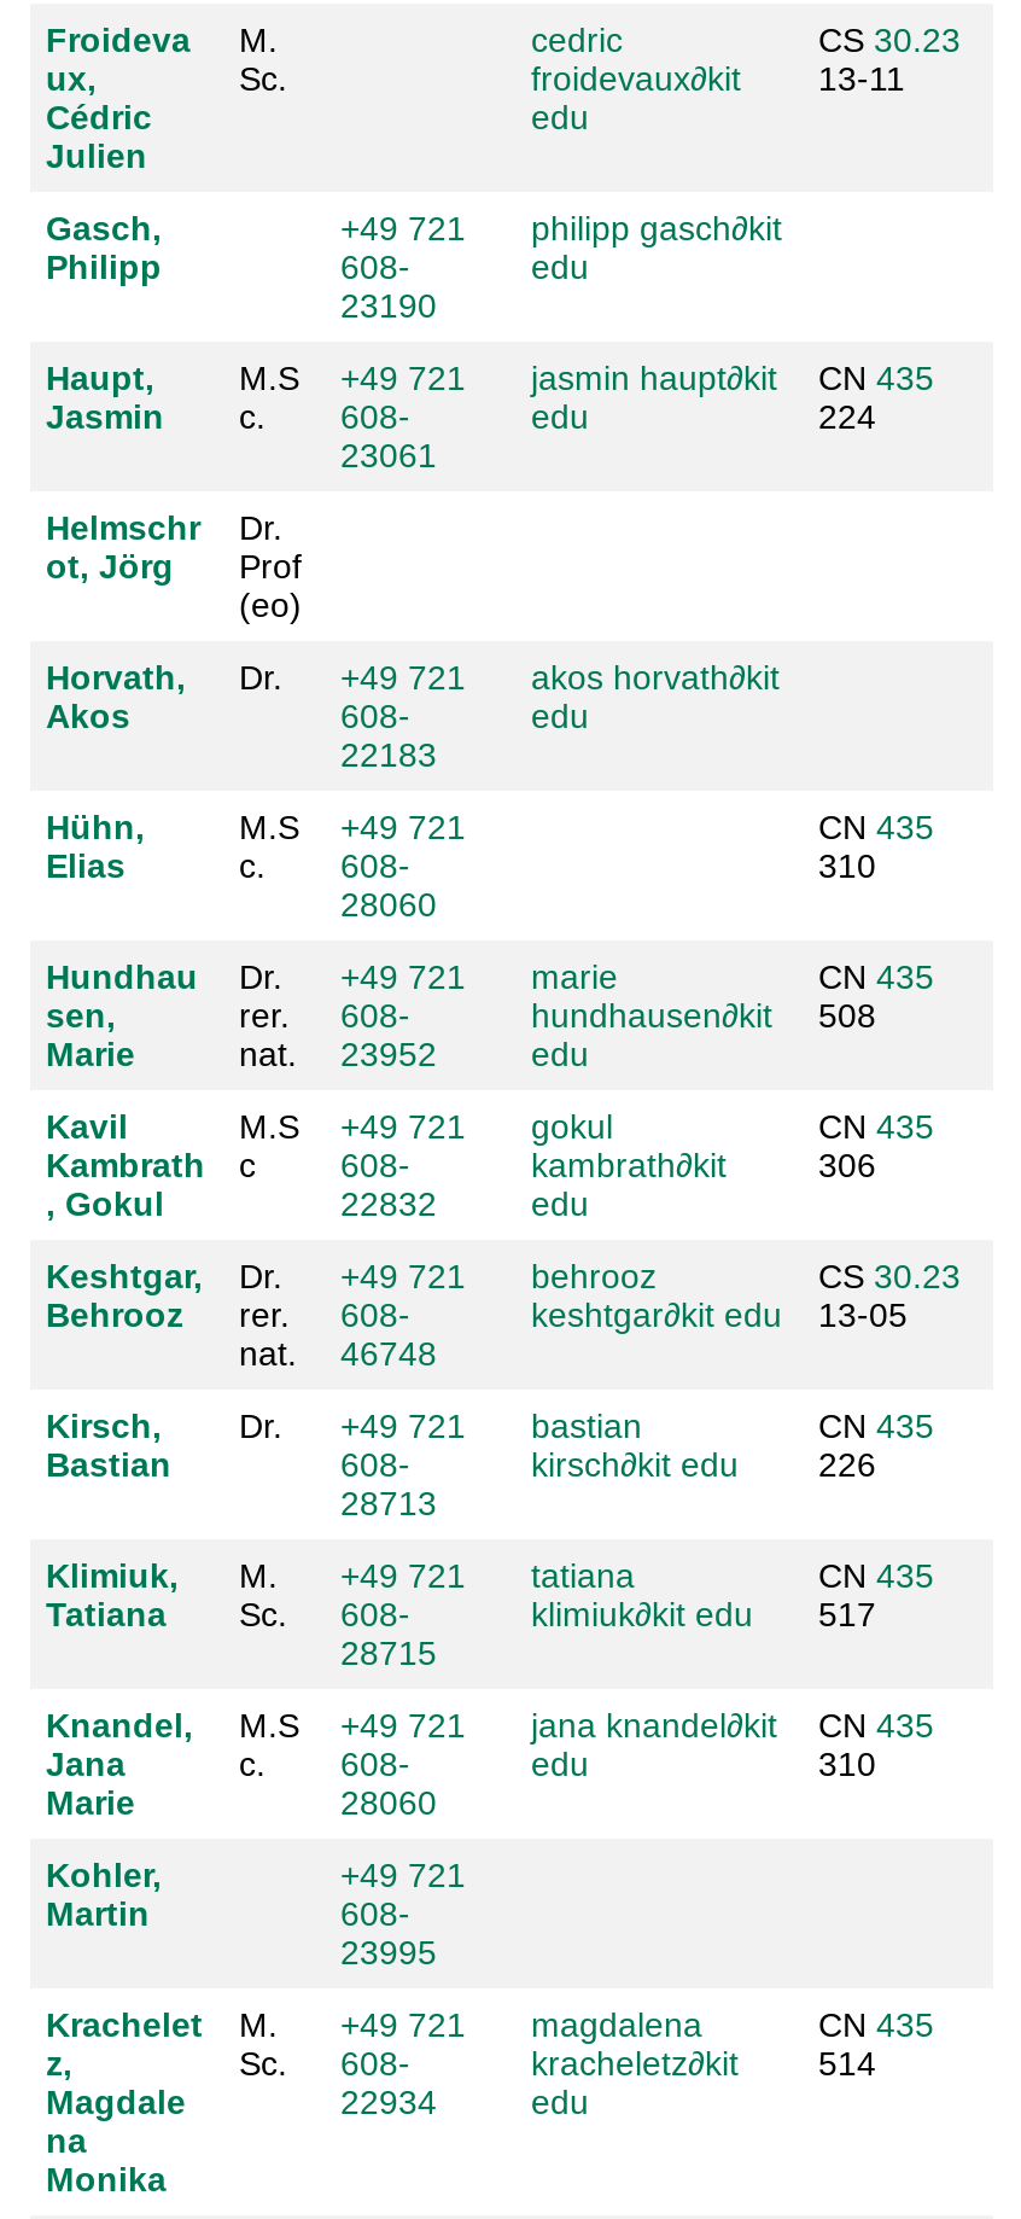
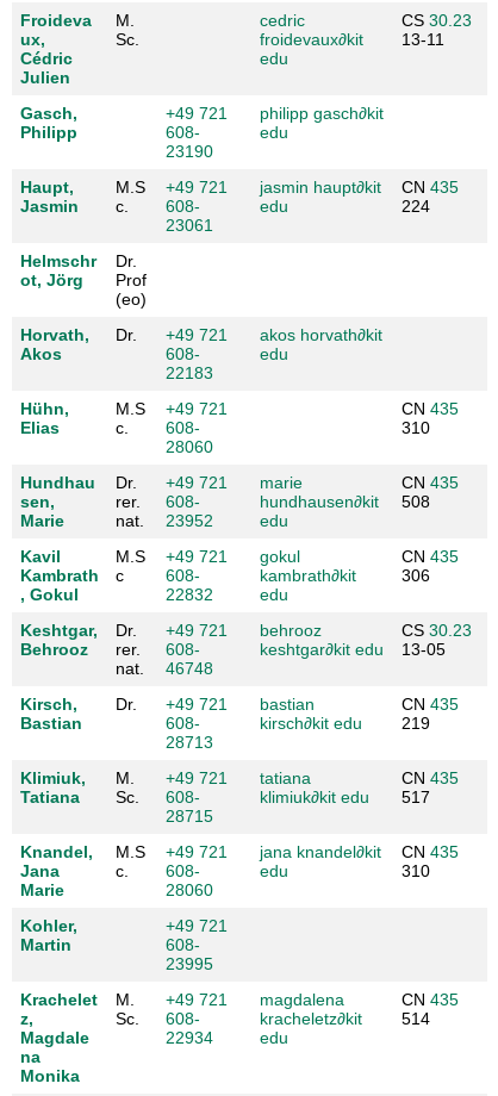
[818,1444,876,1483] 226 -> [401,713,429,732] 219

